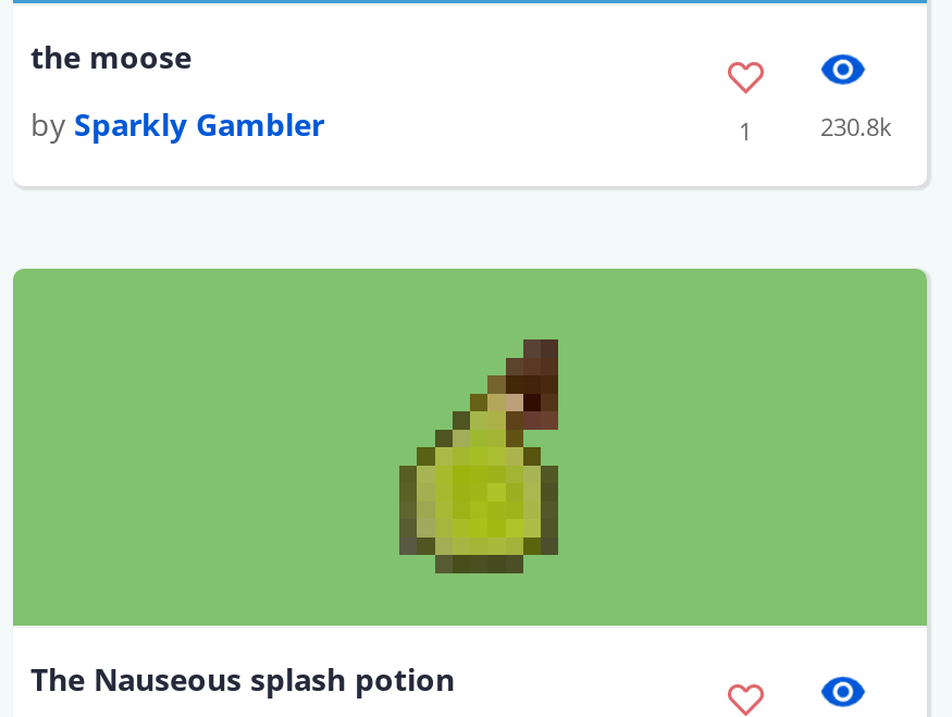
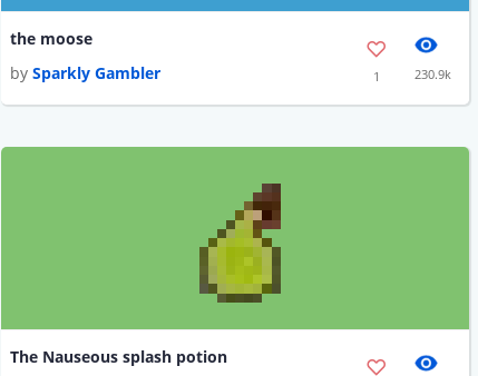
[820,111,892,143] 230.8k -> [414,66,451,83] 230.9k

